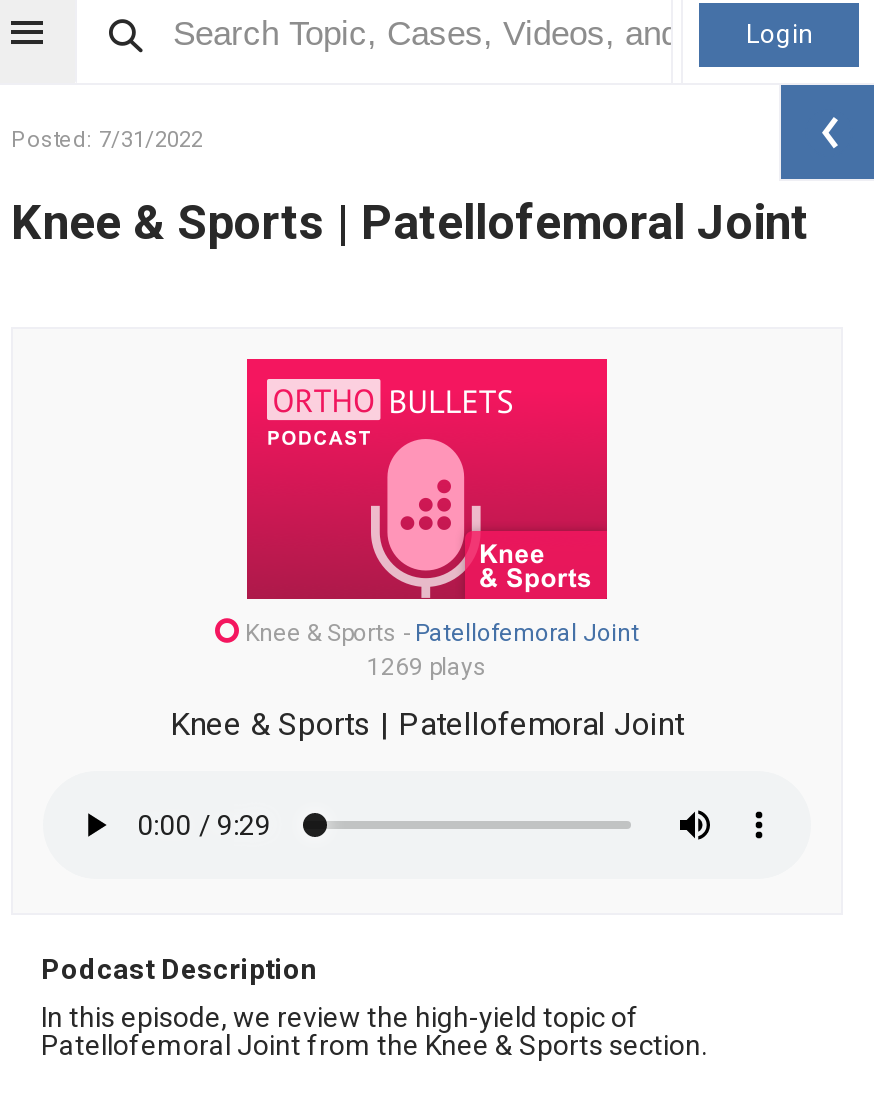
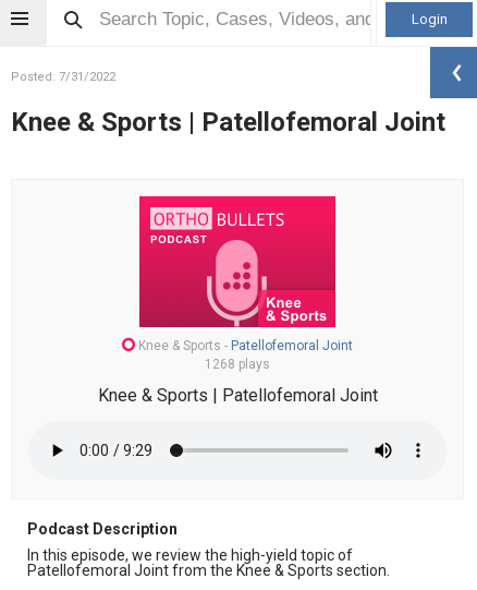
[367,653,487,681] 1269 plays -> [205,357,270,372] 1268 plays

